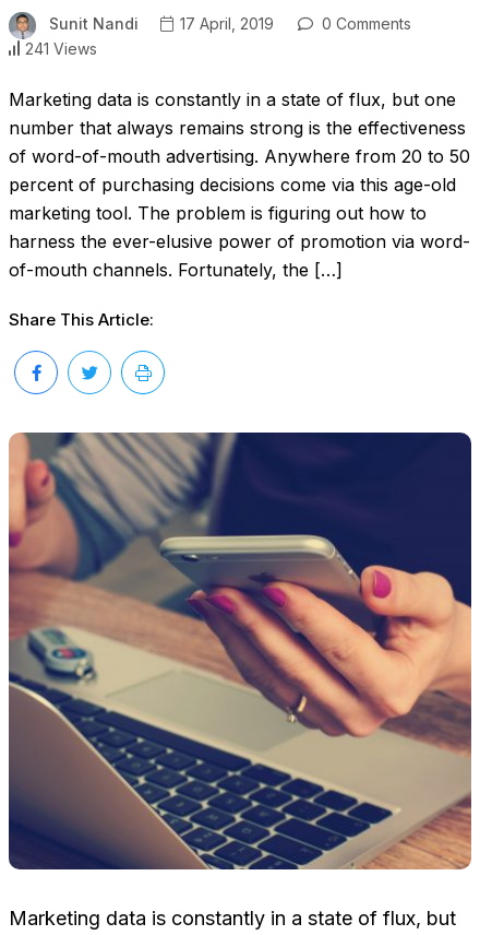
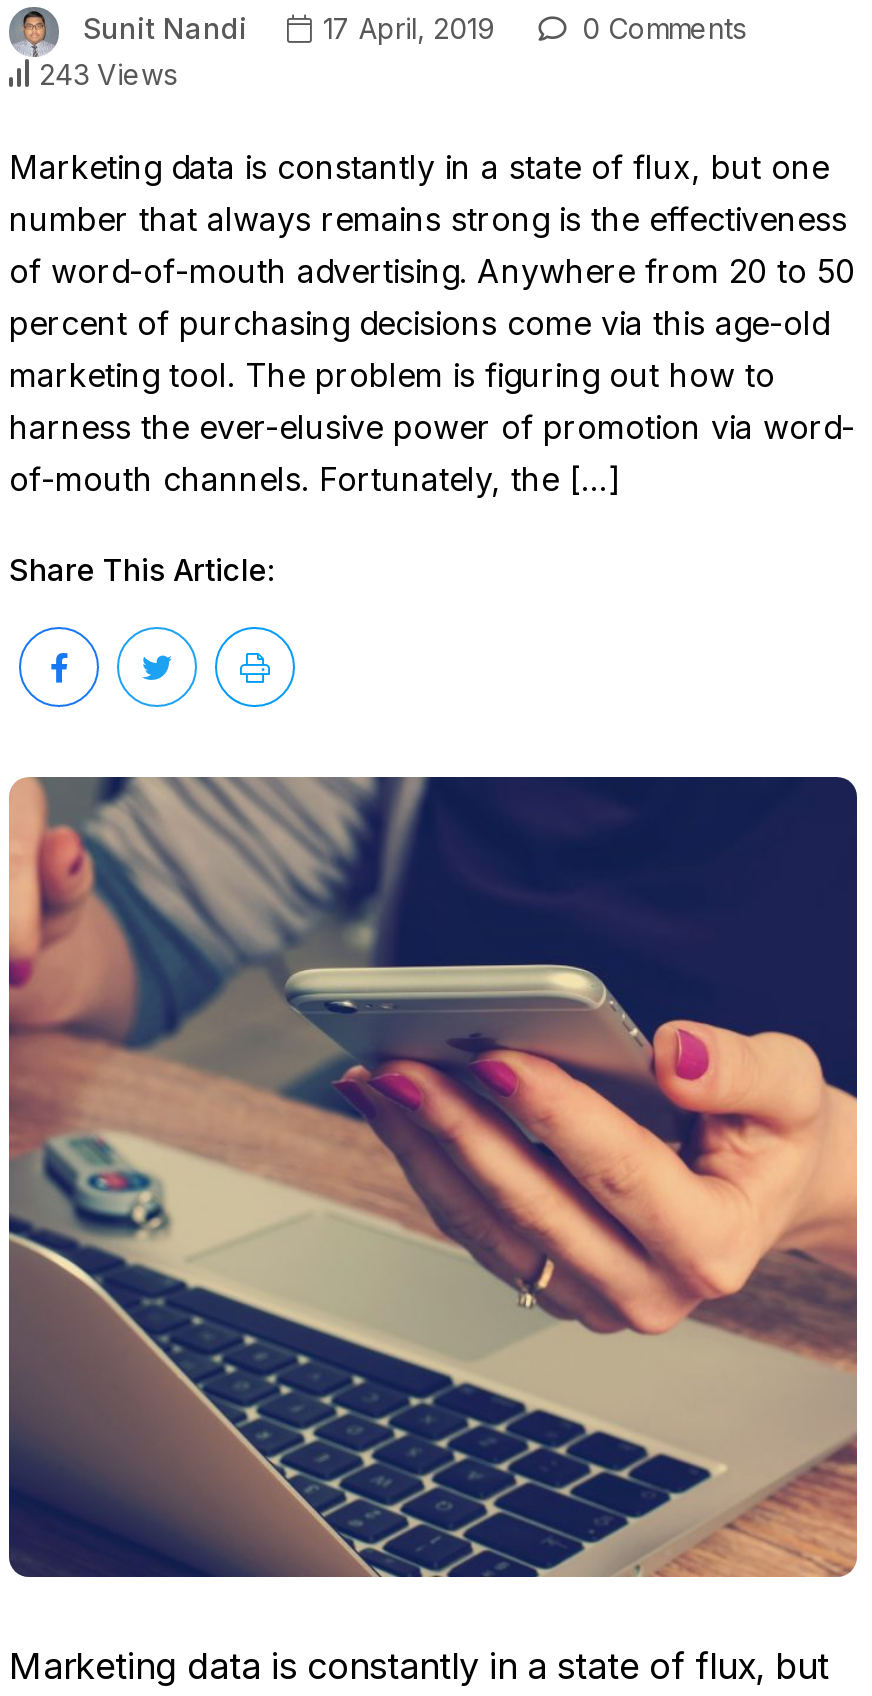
[25,39,97,58] 241 Views -> [39,56,177,90] 243 Views

